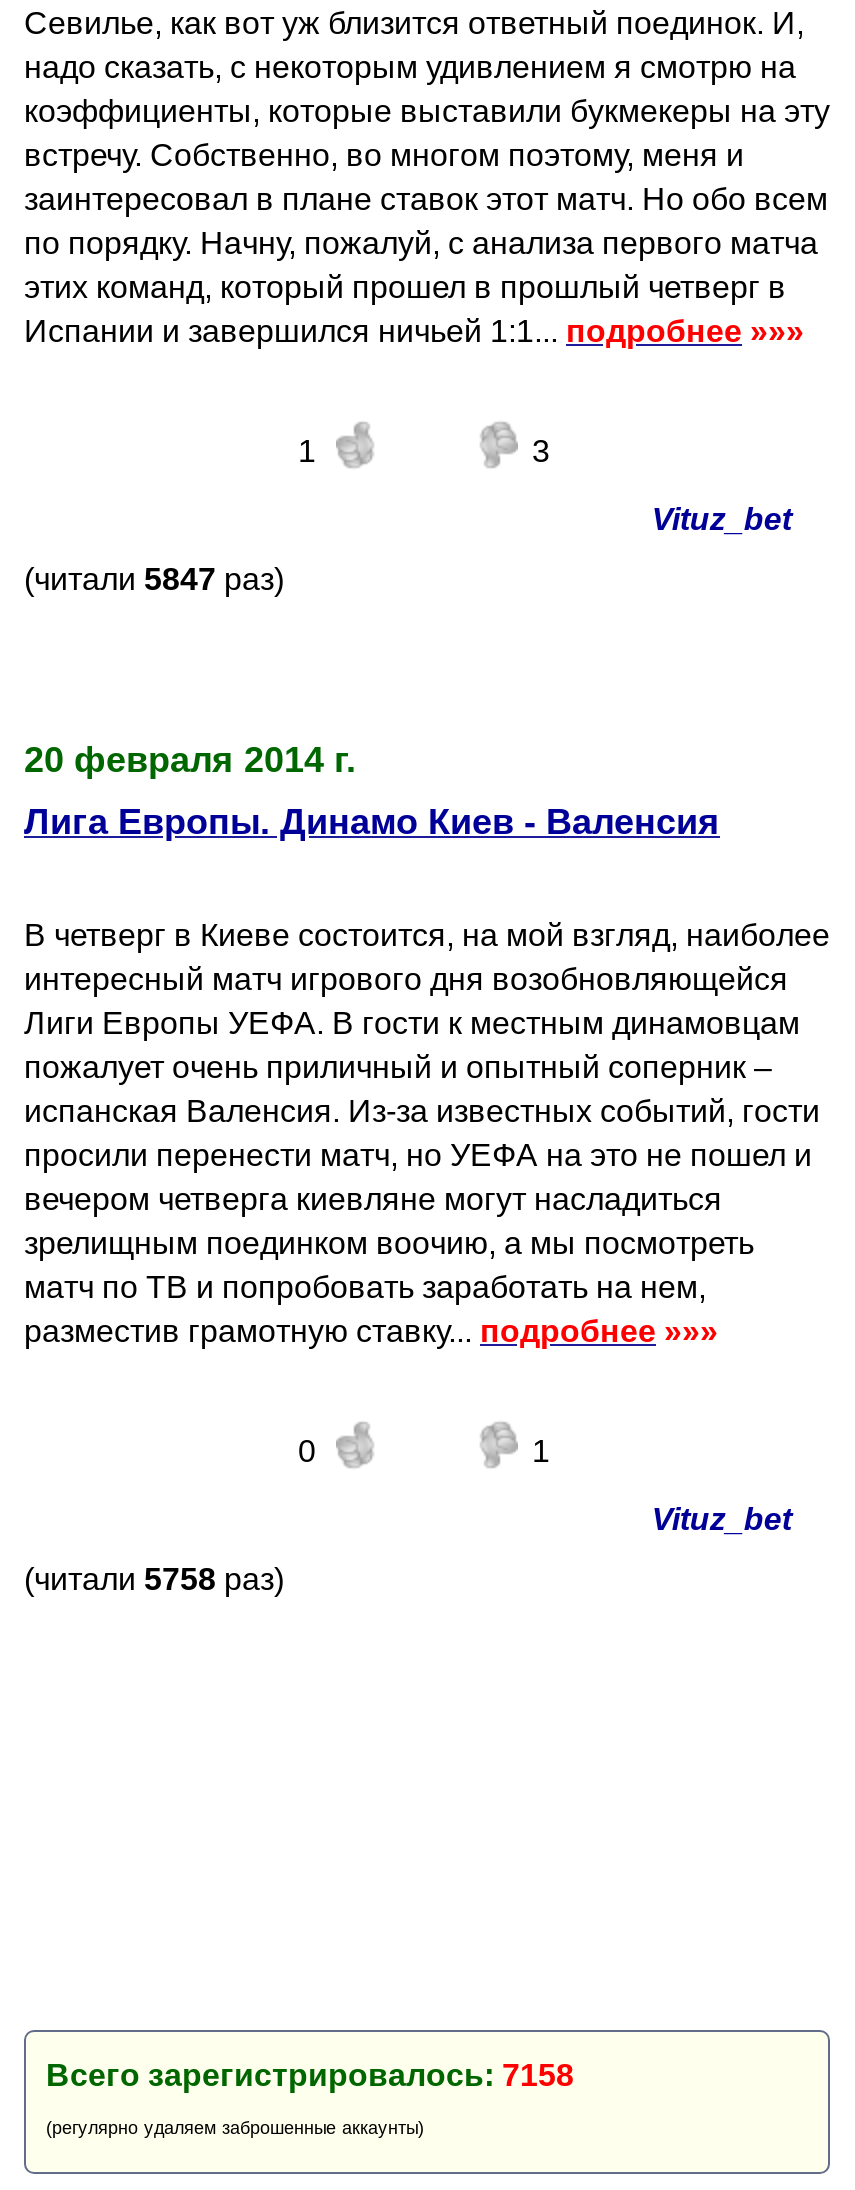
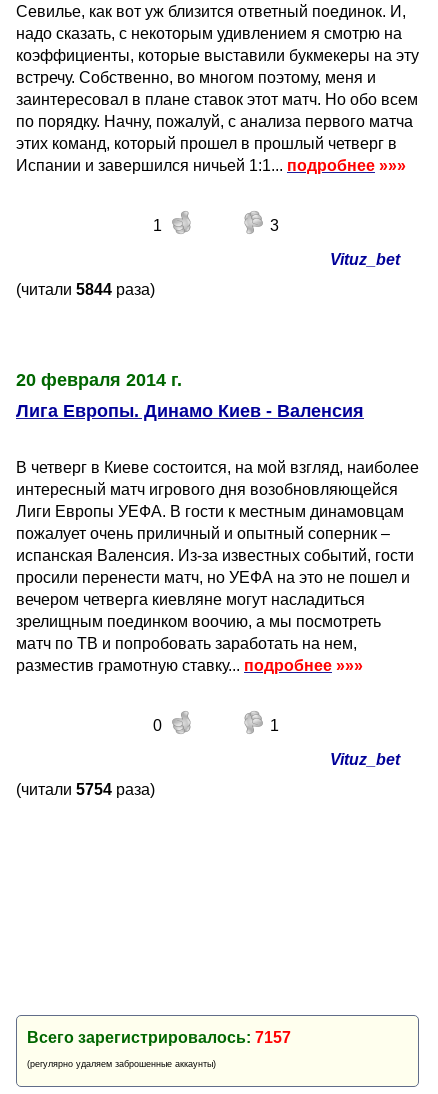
[24,562,284,596] (читали 5847 раз) -> [16,281,155,298] (читали 5844 раза)
[24,1562,284,1596] (читали 5758 раз) -> [16,781,155,798] (читали 5754 раза)
[46,2058,574,2092] Всего зарегистрировалось: 7158 -> [27,1029,291,1046] Всего зарегистрировалось: 7157

